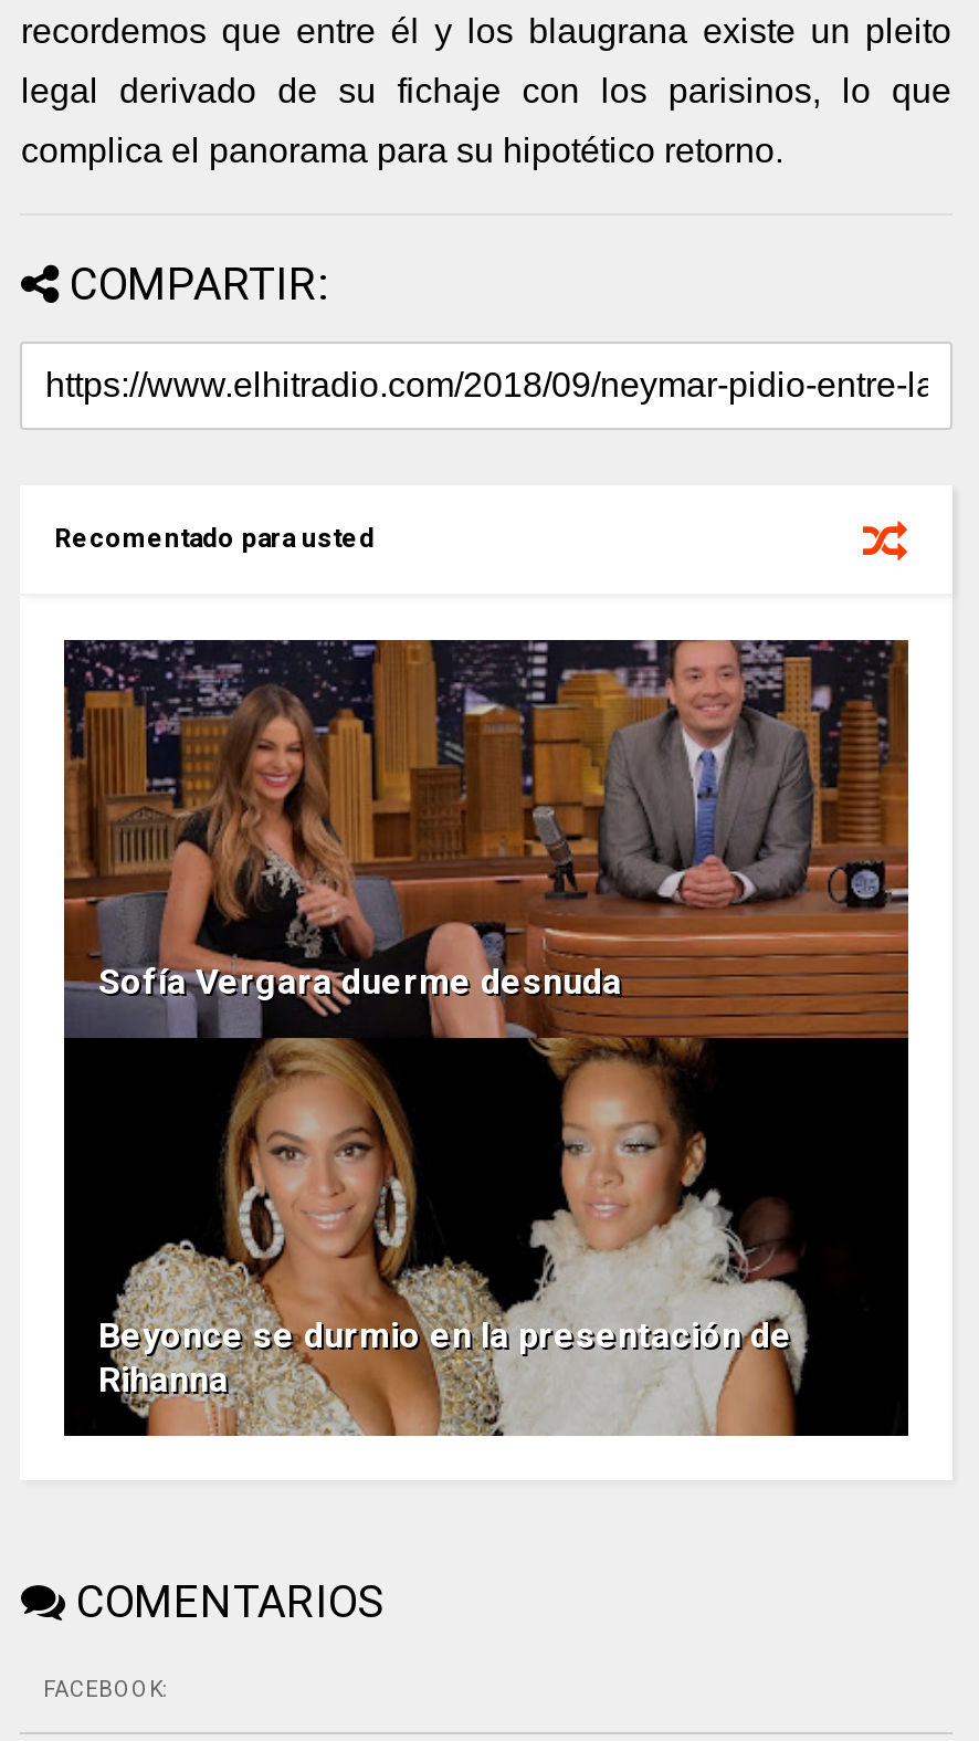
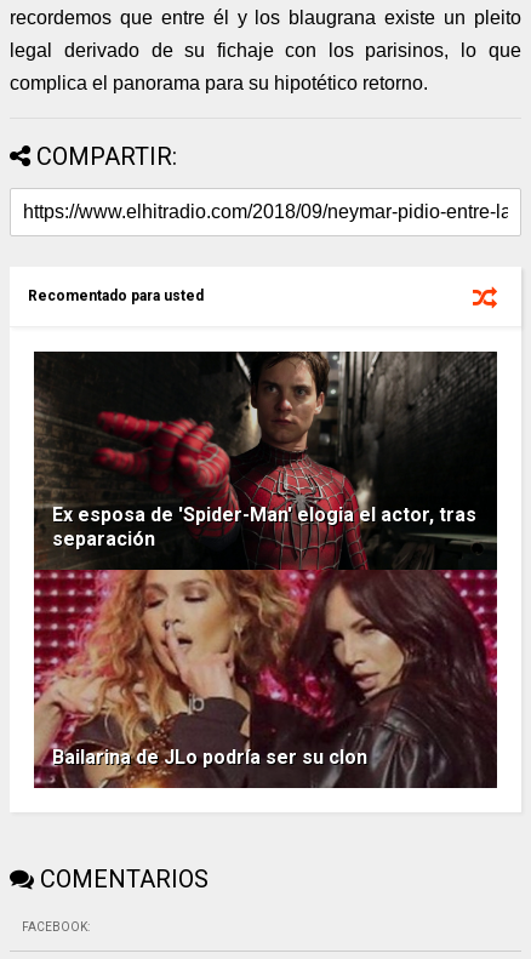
[62,638,910,1438] [image] | Sofía Vergara duerme desnuda -> [33,350,498,789] [image] | Ex esposa de 'Spider-Man' elogia el actor, tras | separación
[98,1314,792,1400] Beyonce se durmio en la presentación de | Rihanna -> [53,745,368,768] Bailarina de JLo podría ser su clon

